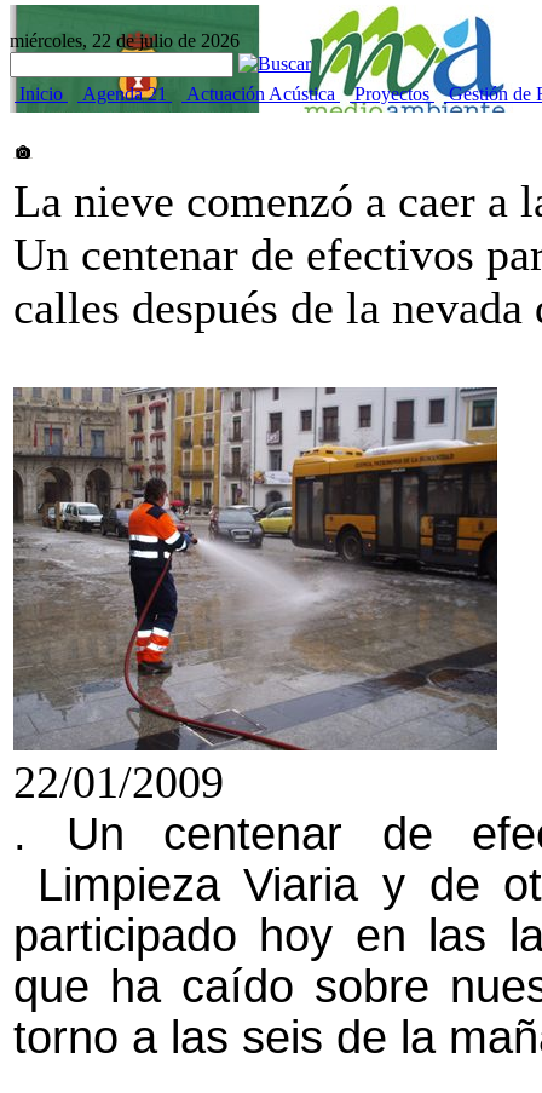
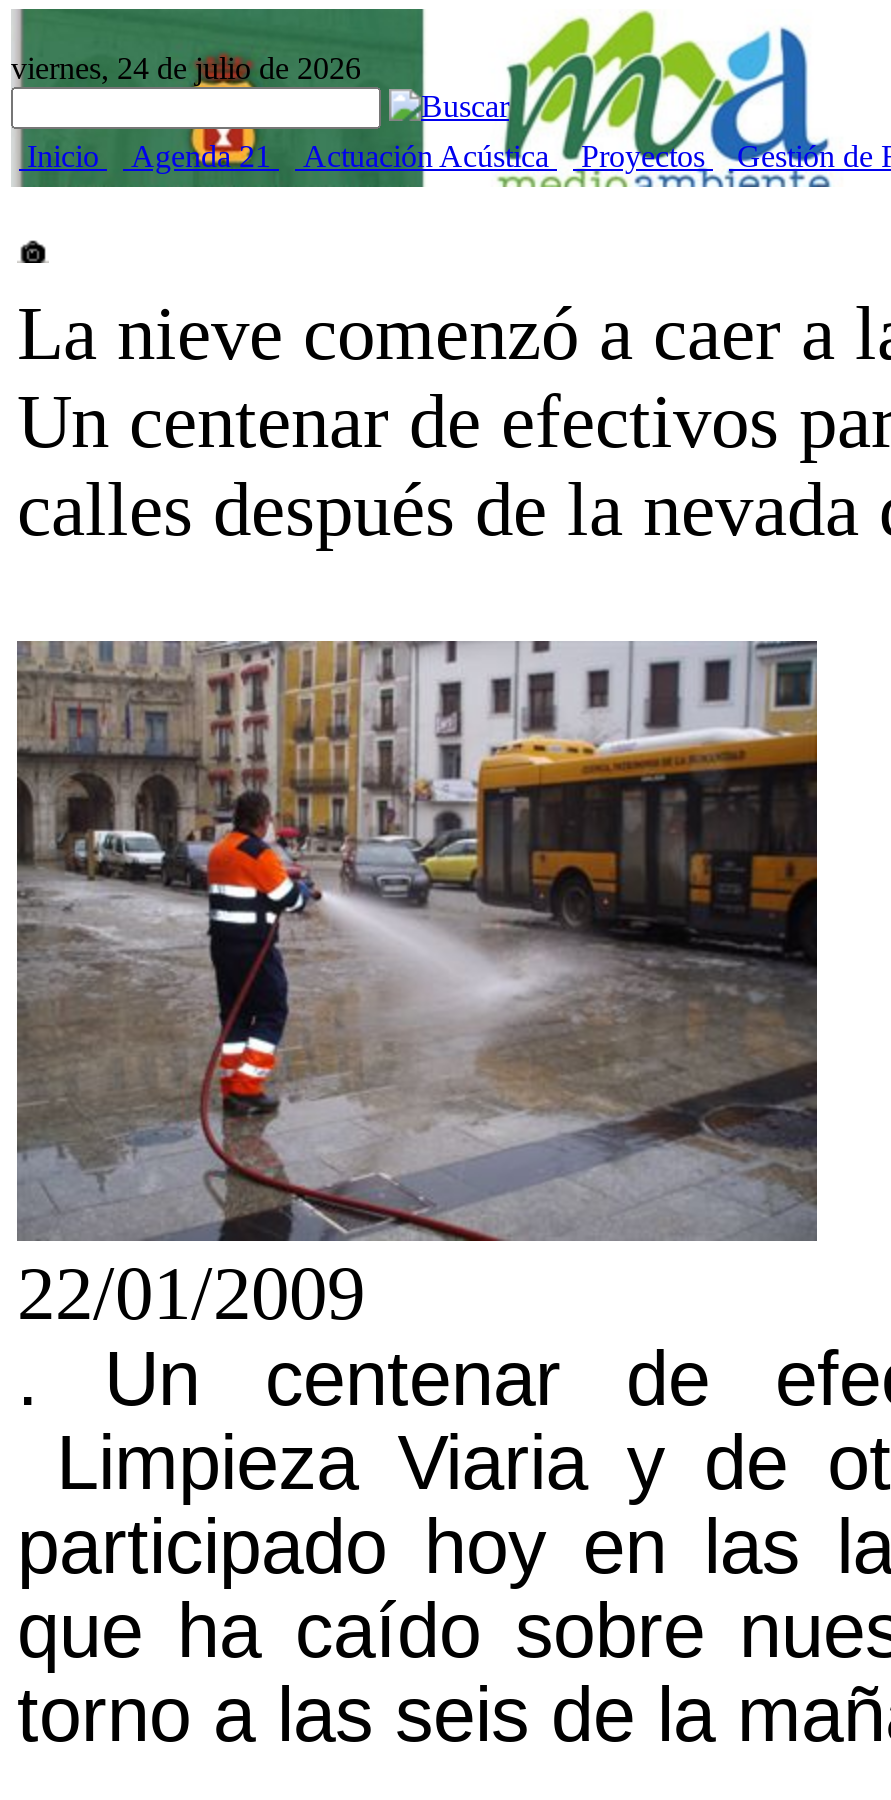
[10,30,240,51] miércoles, 22 de julio de 2026 -> [11,51,361,85] viernes, 24 de julio de 2026

